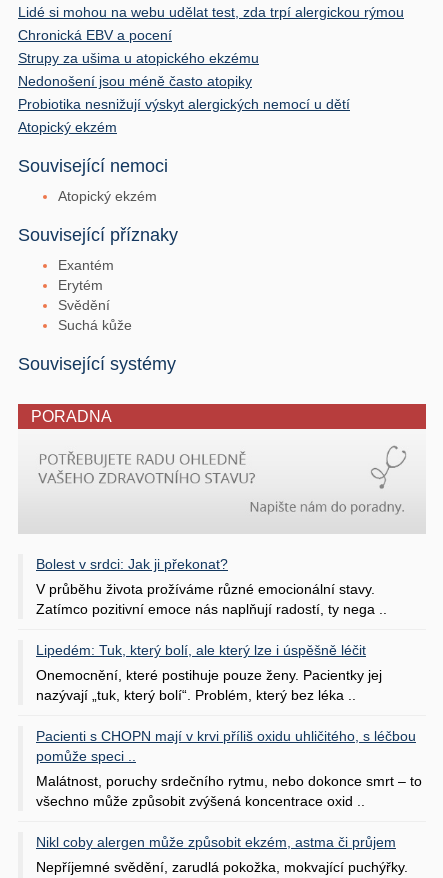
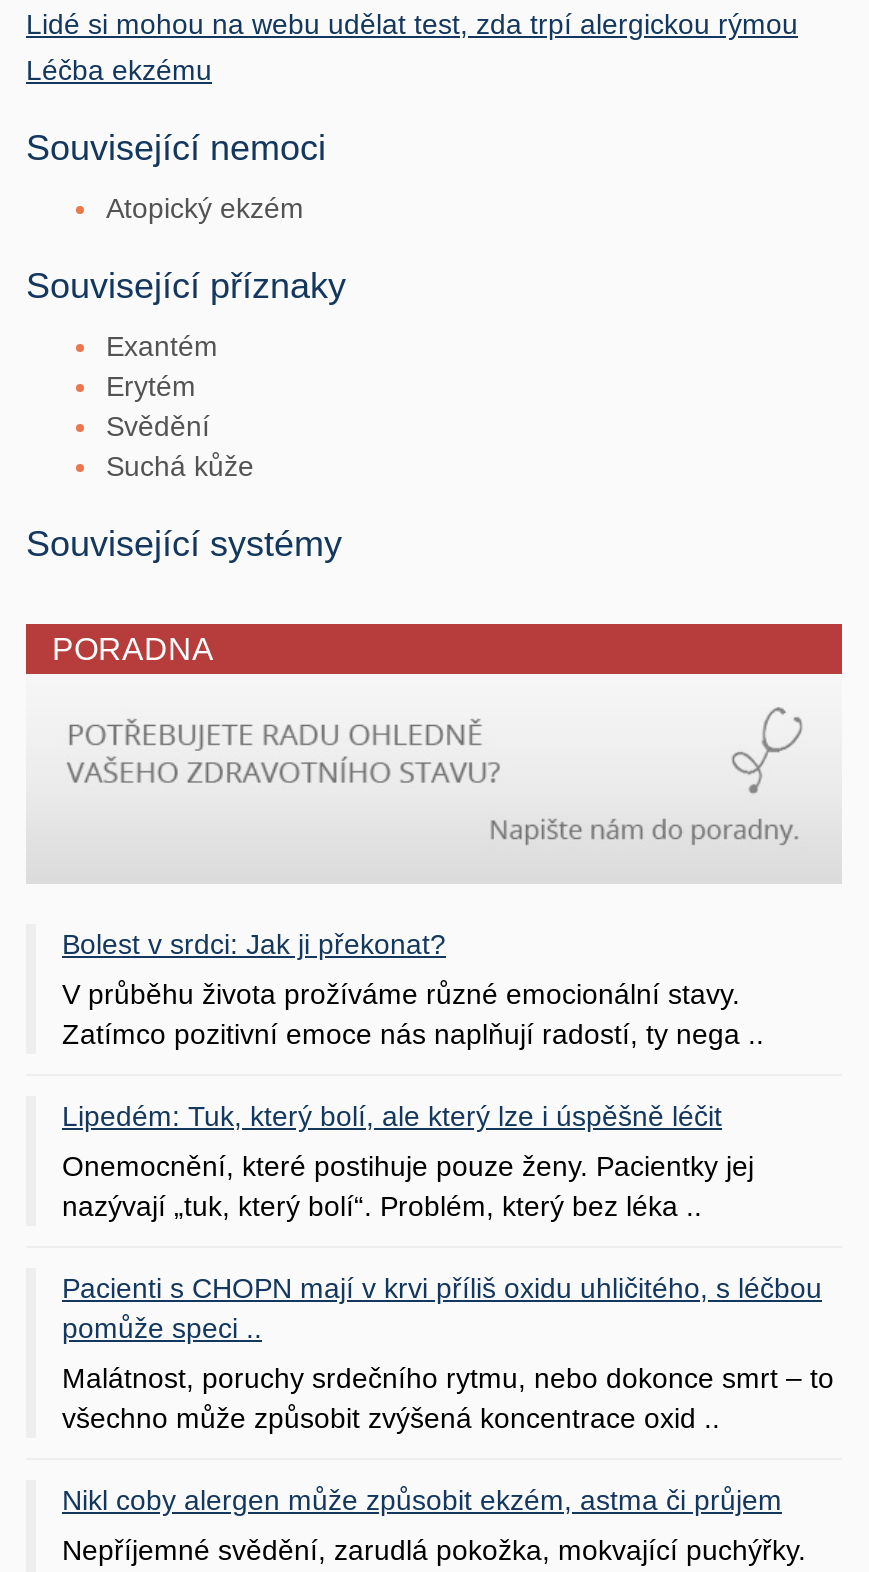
[18,27,350,135] Chronická EBV a pocení | Strupy za ušima u atopického ekzému | Nedonošení jsou méně často atopiky | Probiotika nesnižují výskyt alergických nemocí u dětí | Atopický ekzém -> [26,54,212,86] Léčba ekzému

